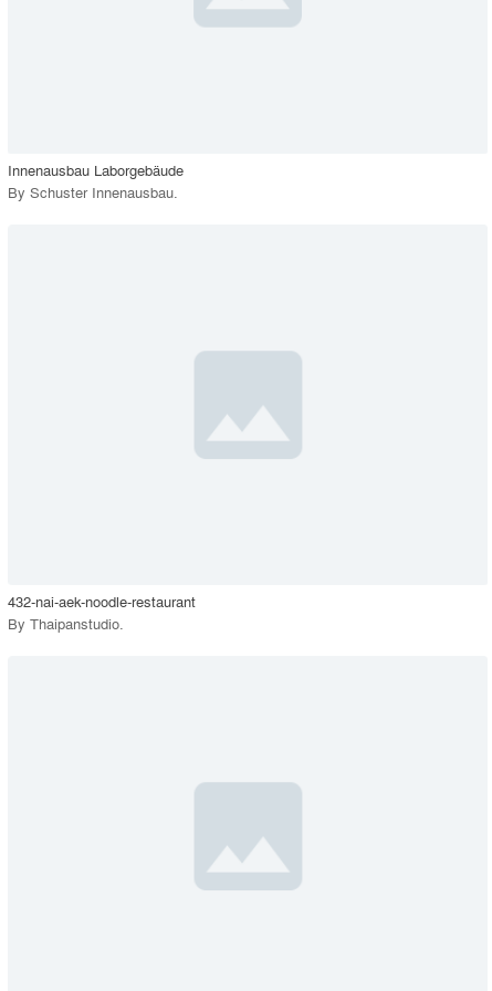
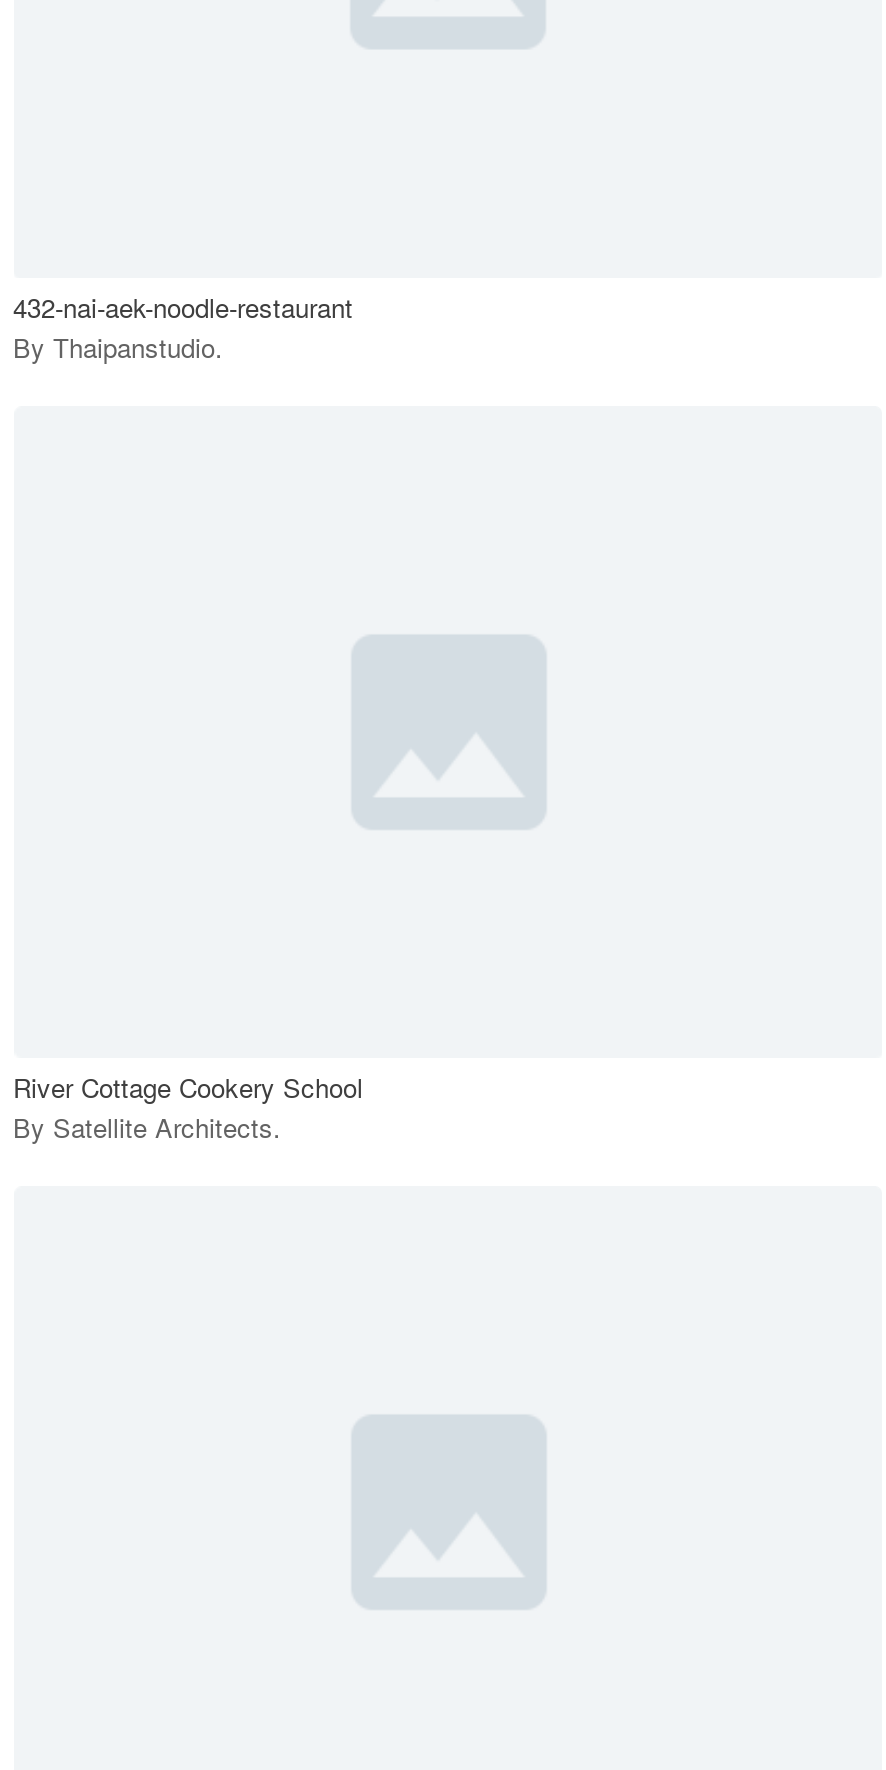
[7,159,183,202] Innenausbau Laborgebäude | By Schuster Innenausbau. -> none
none -> [13,1068,363,1146] River Cottage Cookery School | By Satellite Architects.
moved [7,591,195,634] -> [13,288,353,366]: 432-nai-aek-noodle-restaurant | By Thaipanstudio.

